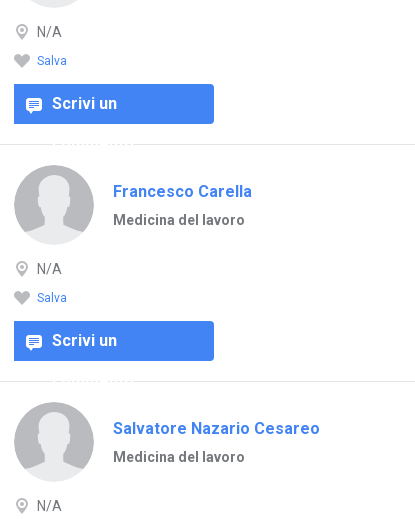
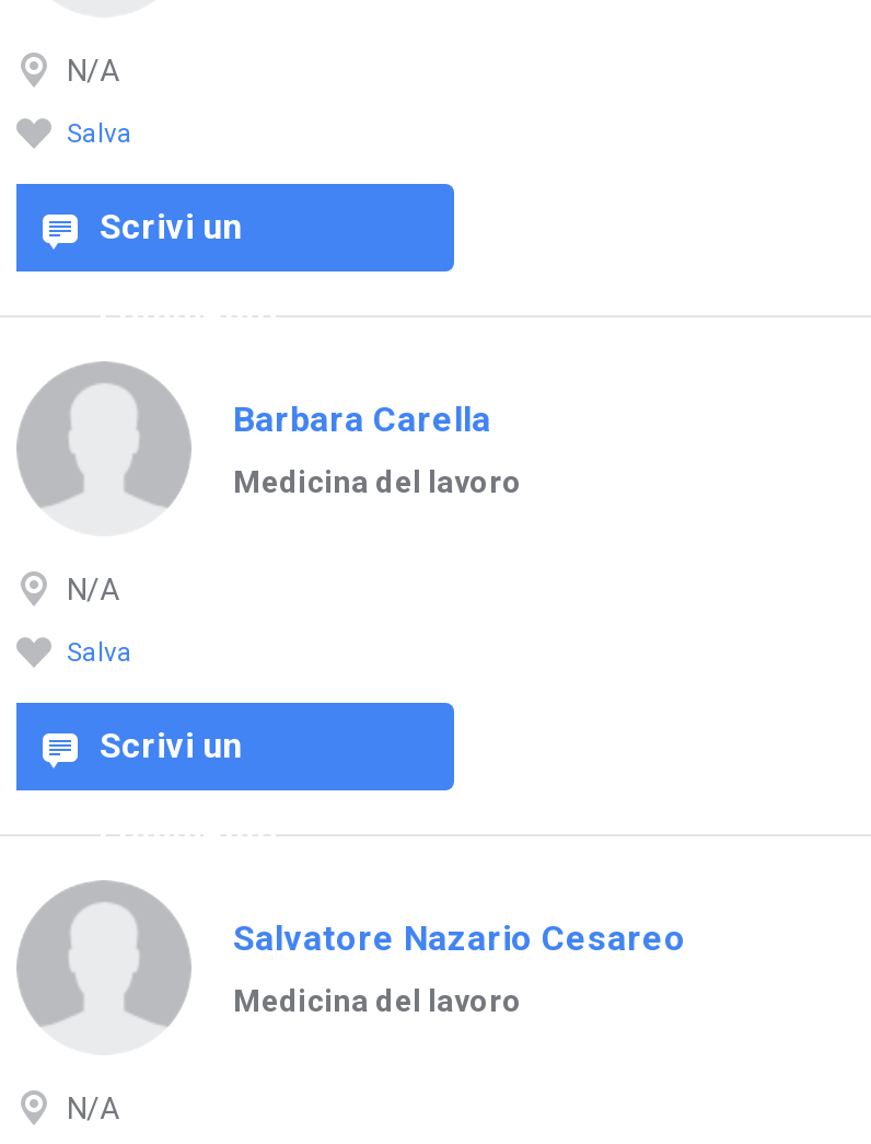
[113,182,252,201] Francesco Carella -> [233,398,491,440] Barbara Carella

